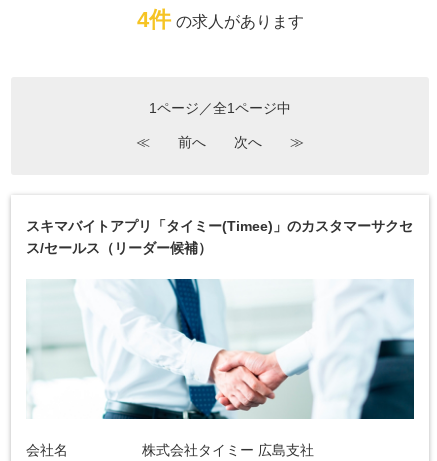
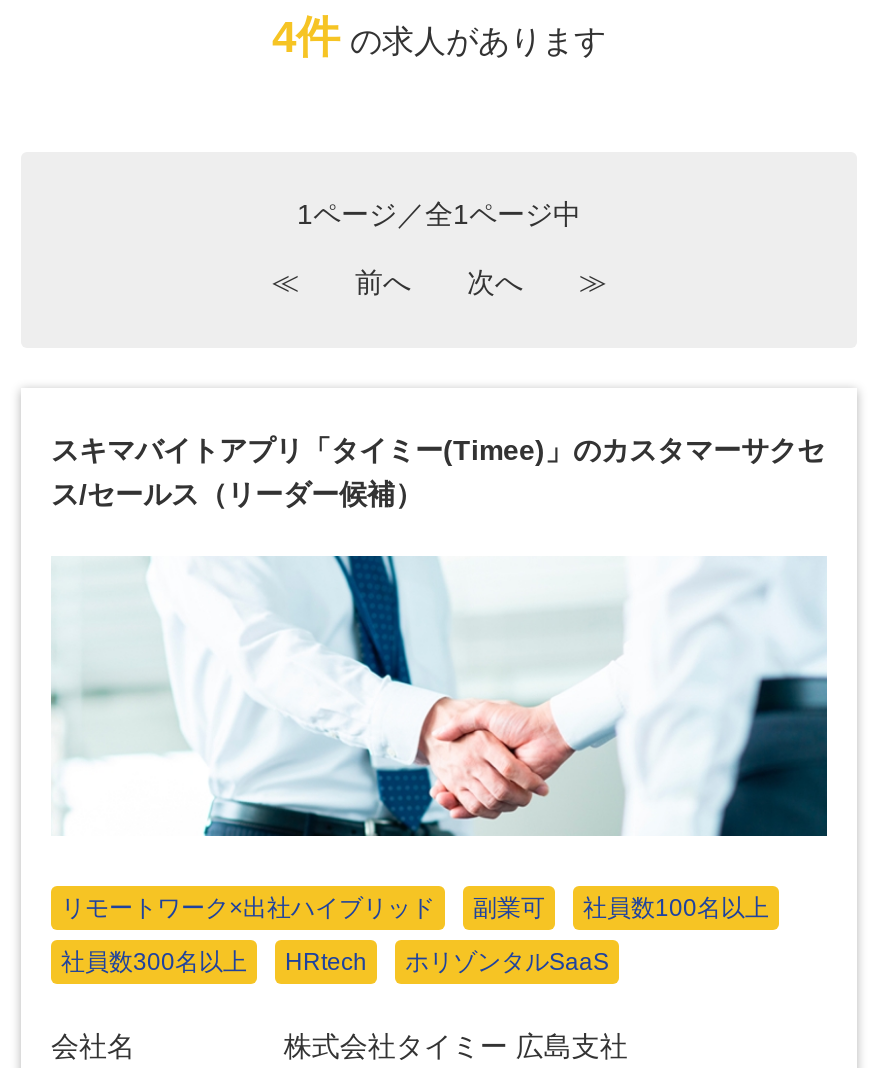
none -> [61,894,769,976] リモートワーク×出社ハイブリッド | 副業可 | 社員数100名以上 | 社員数300名以上 | HRtech | ホリゾンタルSaaS

